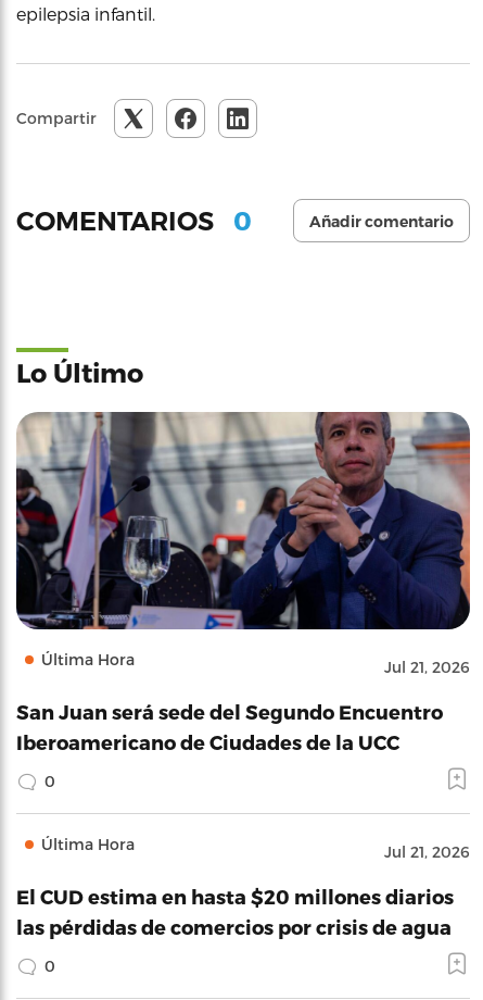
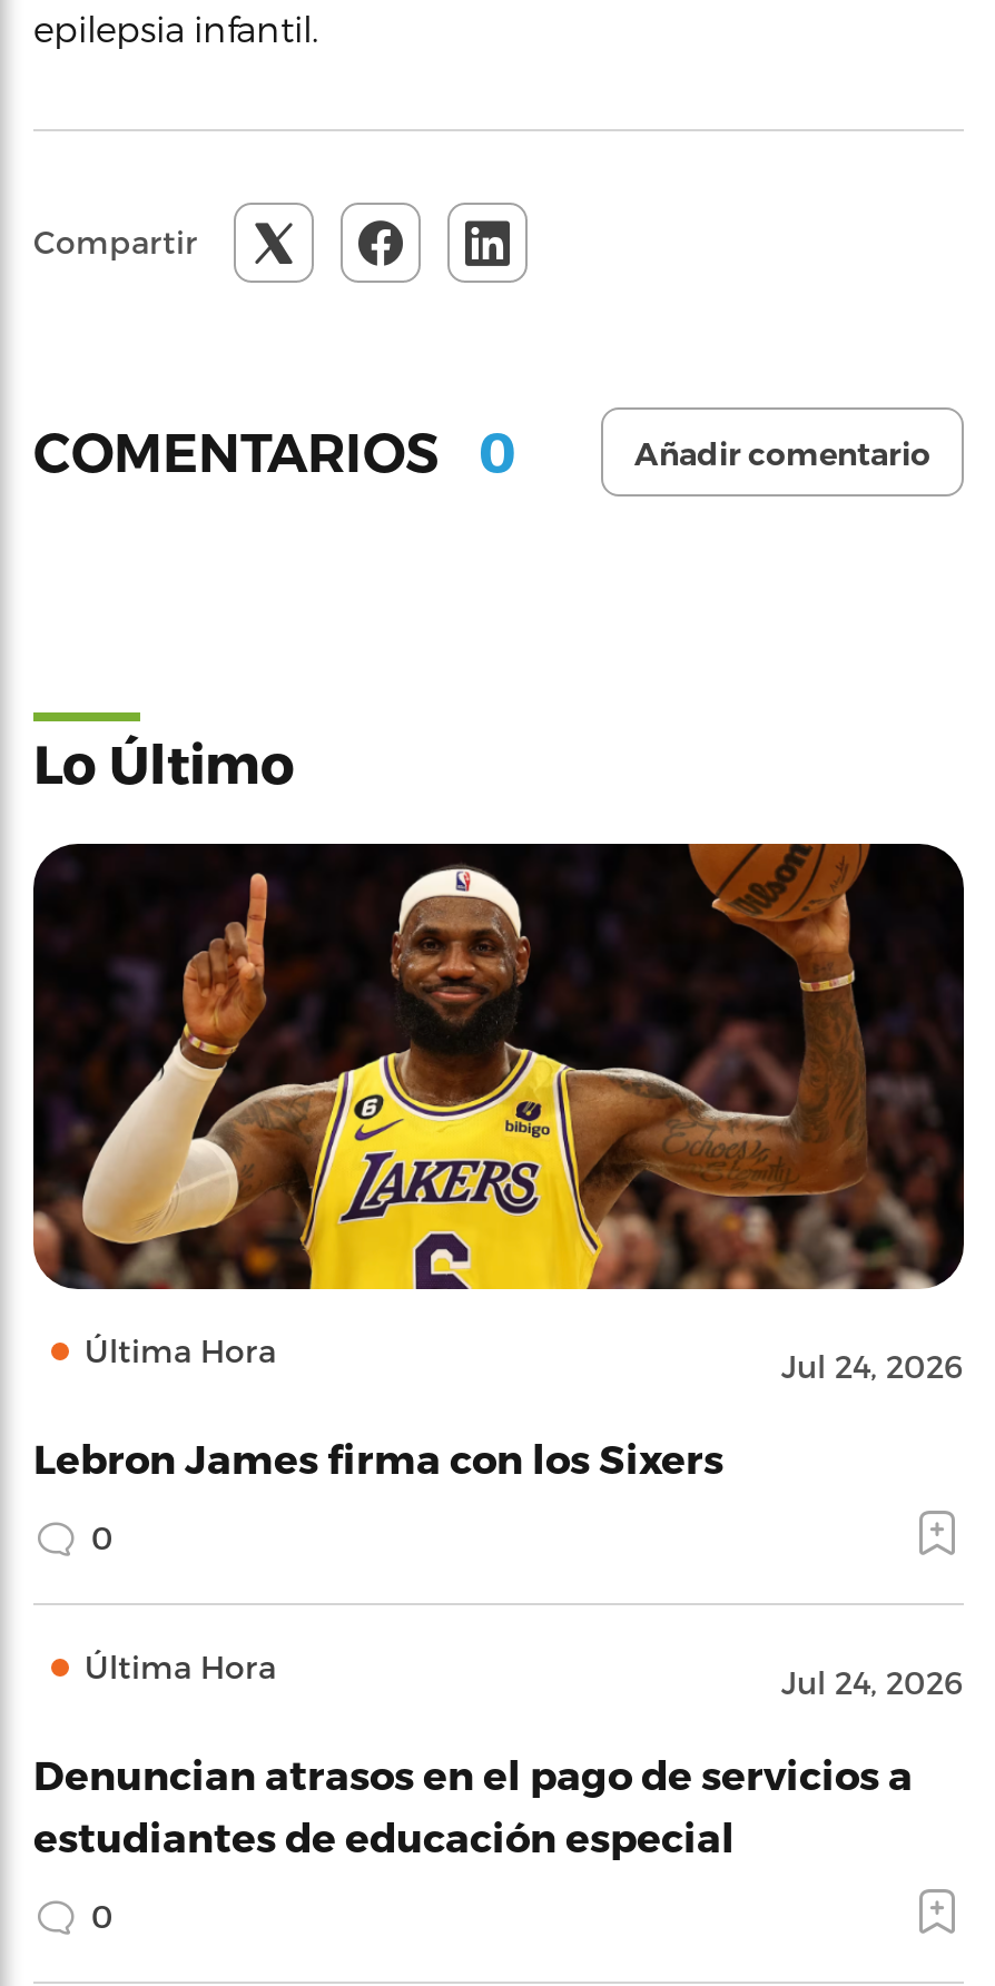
[15,411,471,676] [image] | Jul 21, 2026 -> [31,842,966,1385] [image] | Jul 24, 2026
[16,700,443,753] San Juan será sede del Segundo Encuentro | Iberoamericano de Ciudades de la UCC -> [33,1434,723,1481] Lebron James firma con los Sixers
[384,842,470,861] Jul 21, 2026 -> [781,1663,964,1701] Jul 24, 2026
[16,885,454,938] El CUD estima en hasta $20 millones diarios | las pérdidas de comercios por crisis de agua -> [33,1750,913,1859] Denuncian atrasos en el pago de servicios a | estudiantes de educación especial

